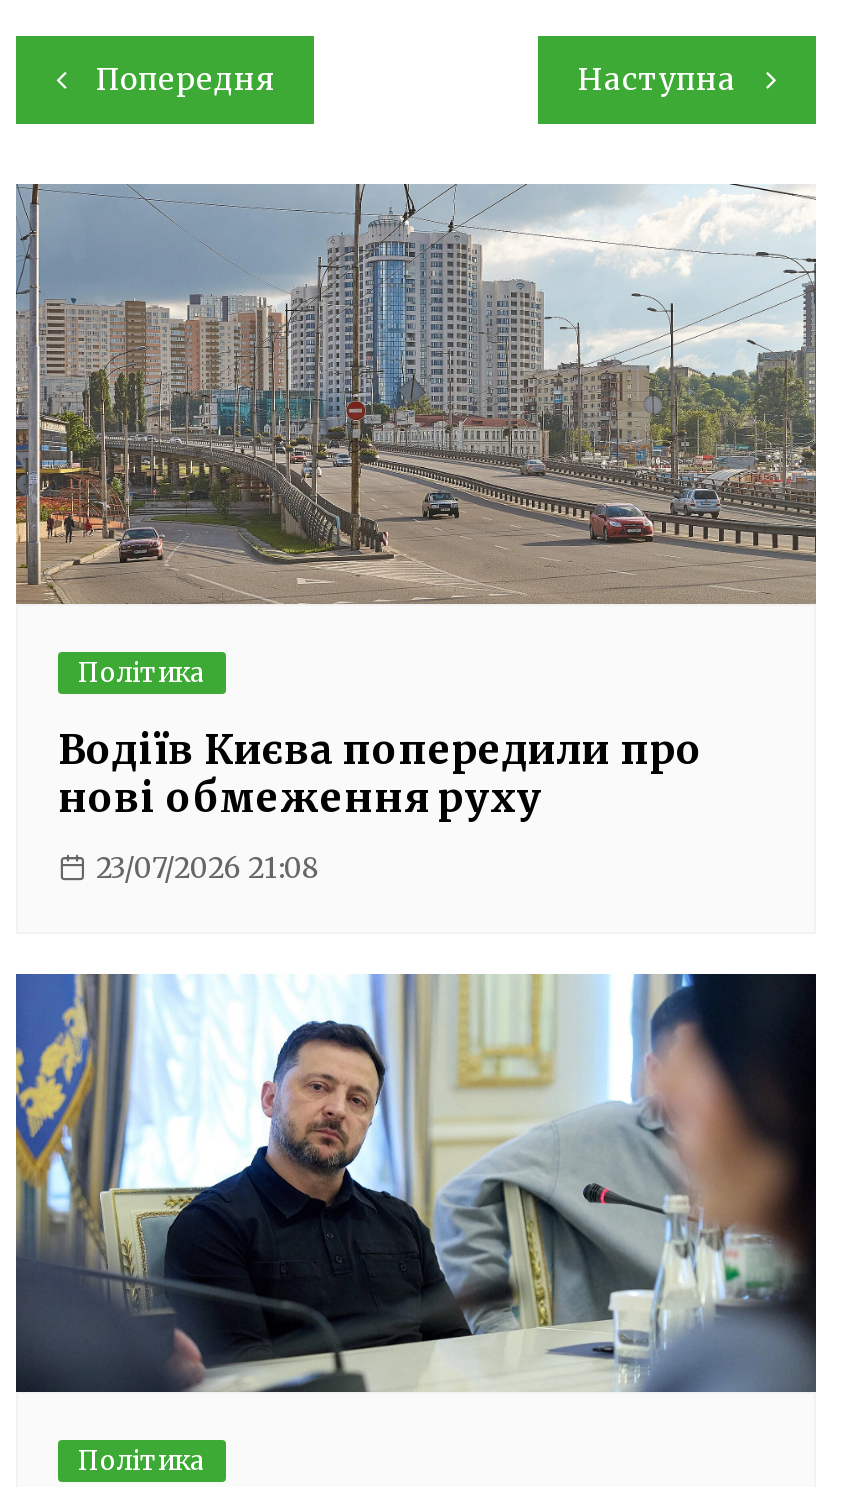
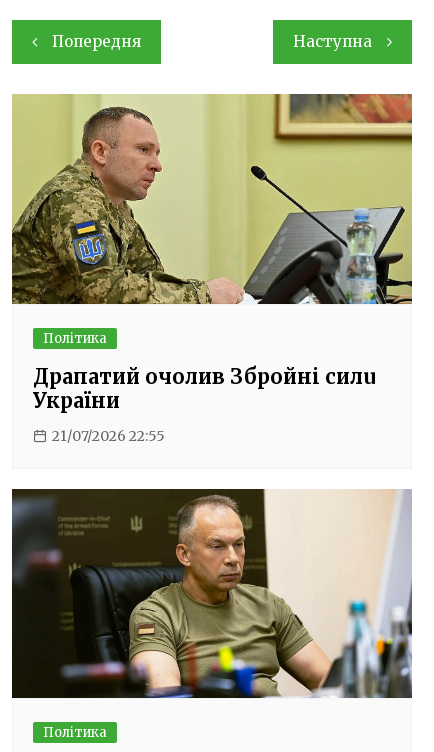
[14,182,818,606] [image] -> [12,93,413,304] [image]
[58,723,702,821] Водіїв Києва попередили про | нові обмеження руху -> [33,364,376,413] Драпатий очолив Збройні силu | України
[96,849,320,885] 23/07/2026 21:08 -> [52,427,165,445] 21/07/2026 22:55
[14,972,818,1394] [image] -> [11,488,413,699] [image]

